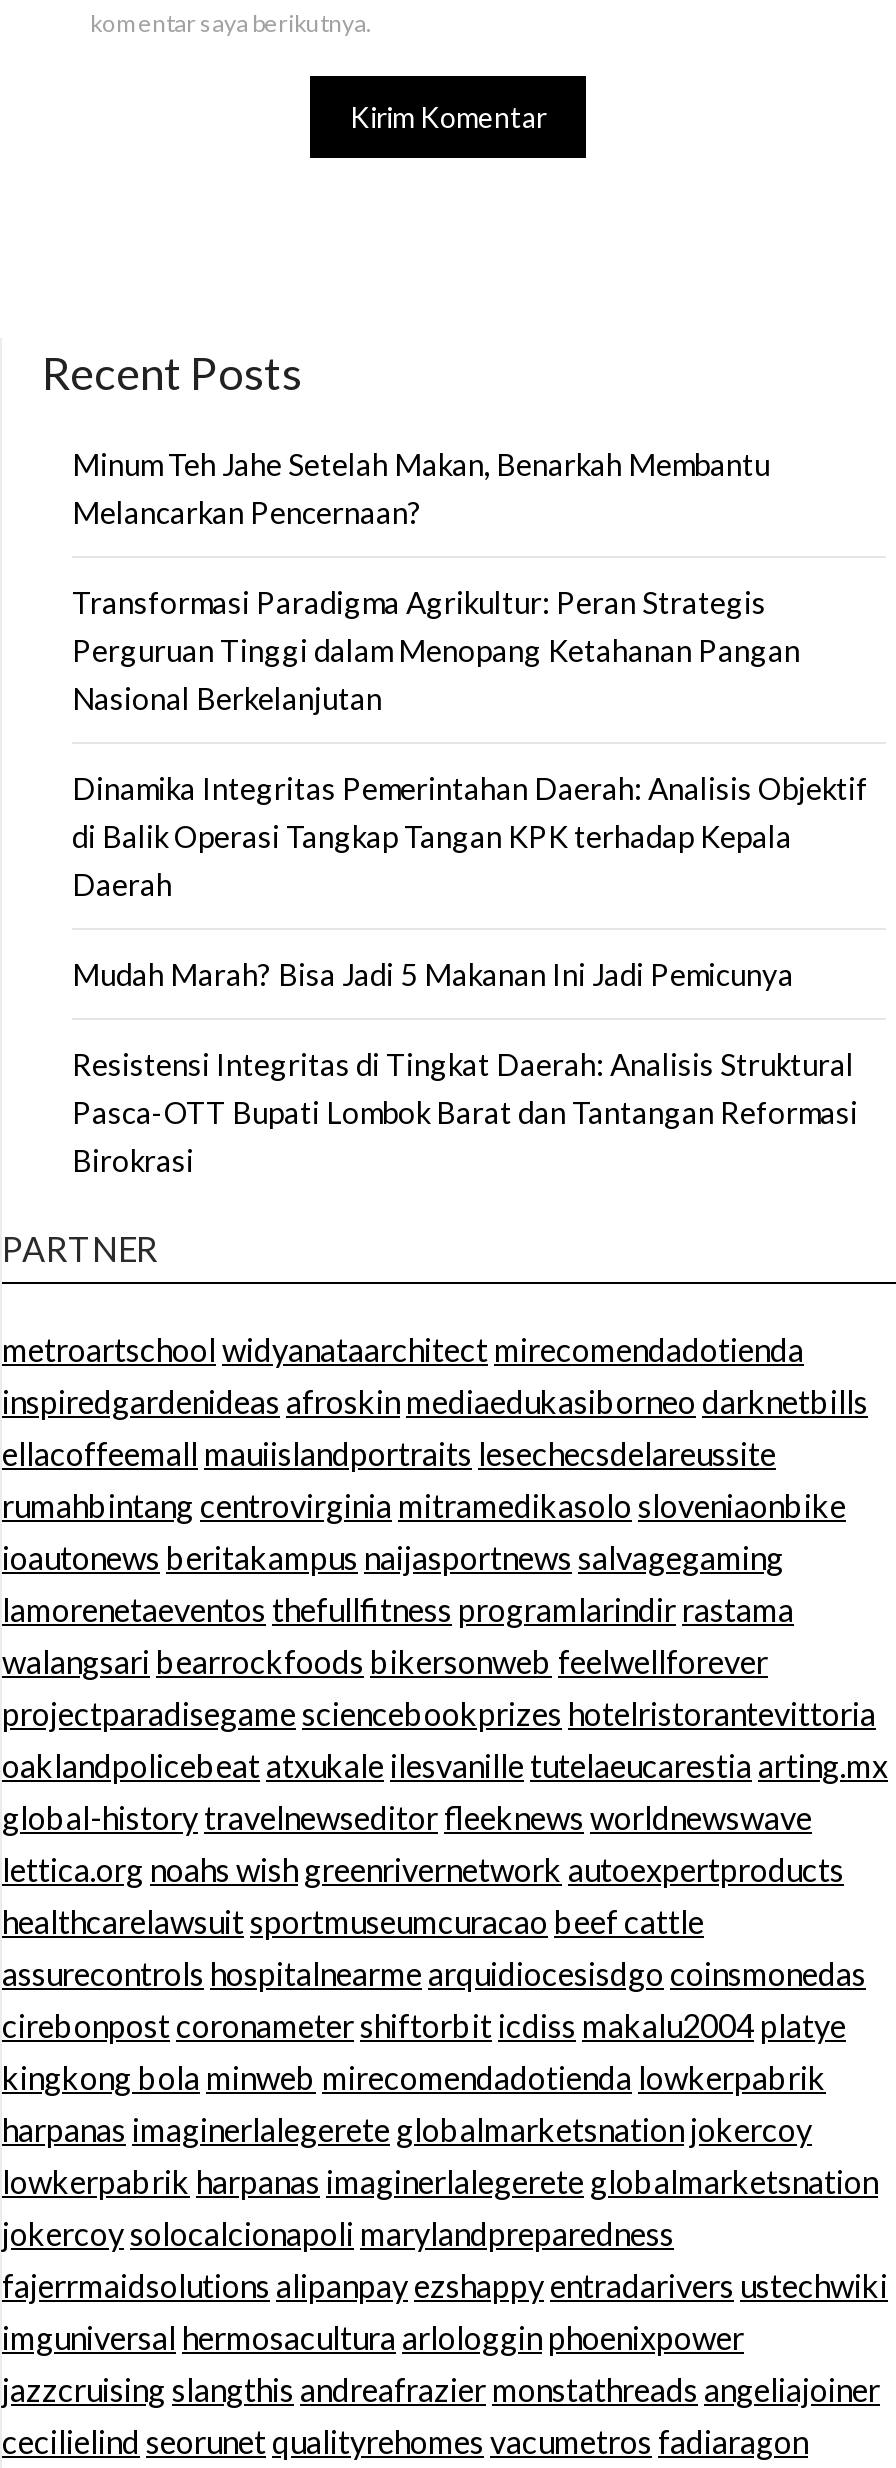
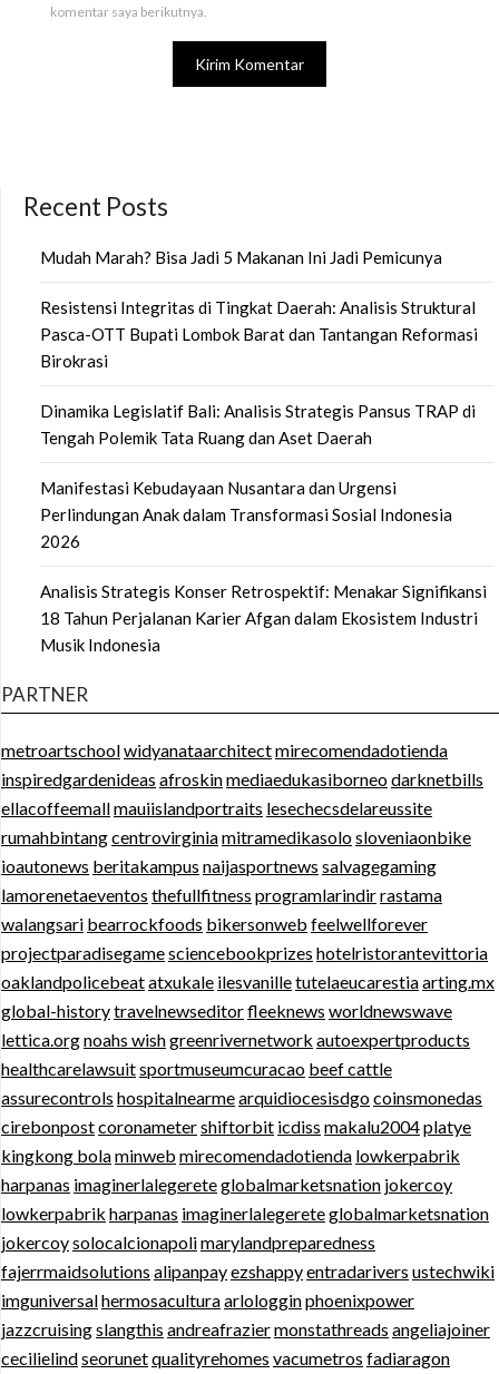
[72,445,868,901] Minum Teh Jahe Setelah Makan, Benarkah Membantu | Melancarkan Pencernaan? | Transformasi Paradigma Agrikultur: Peran Strategis | Perguruan Tinggi dalam Menopang Ketahanan Pangan | Nasional Berkelanjutan | Dinamika Integritas Pemerintahan Daerah: Analisis Objektif | di Balik Operasi Tangkap Tangan KPK terhadap Kepala | Daerah -> none
moved [72,955,858,1177] -> [40,248,478,371]: Mudah Marah? Bisa Jadi 5 Makanan Ini Jadi Pemicunya | Resistensi Integritas di Tingkat Daerah: Analisis Struktural | Pasca-OTT Bupati Lombok Barat dan Tantangan Reformasi | Birokrasi
none -> [40,401,487,655] Dinamika Legislatif Bali: Analisis Strategis Pansus TRAP di | Tengah Polemik Tata Ruang dan Aset Daerah | Manifestasi Kebudayaan Nusantara dan Urgensi | Perlindungan Anak dalam Transformasi Sosial Indonesia | 2026 | Analisis Strategis Konser Retrospektif: Menakar Signifikansi | 18 Tahun Perjalanan Karier Afgan dalam Ekosistem Industri | Musik Indonesia

